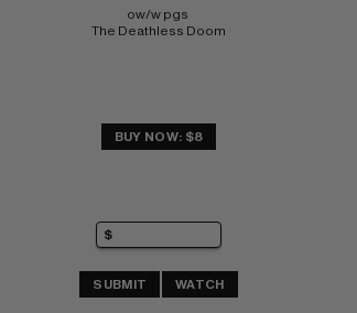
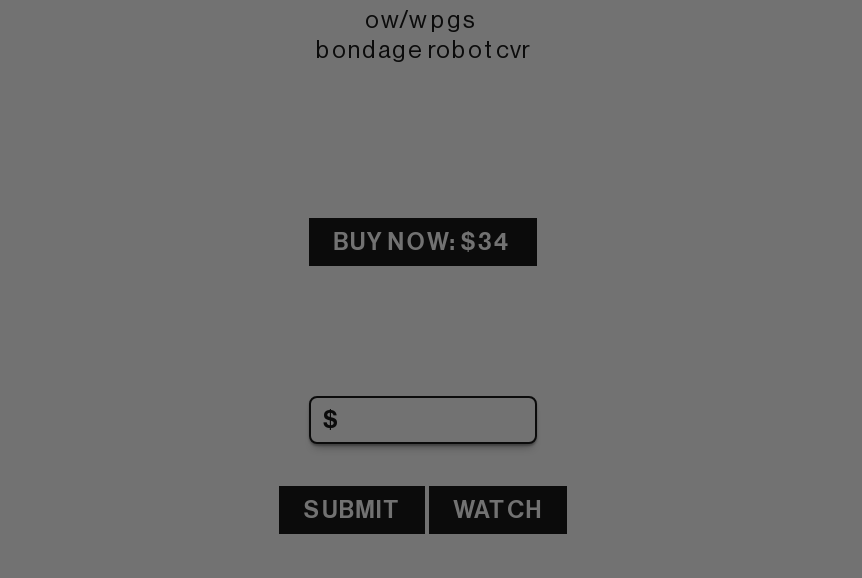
[91,24,226,37] The Deathless Doom -> [316,38,530,62] bondage robot cvr
[114,130,203,143] BUY NOW: $8 -> [333,230,513,254] BUY NOW: $34

